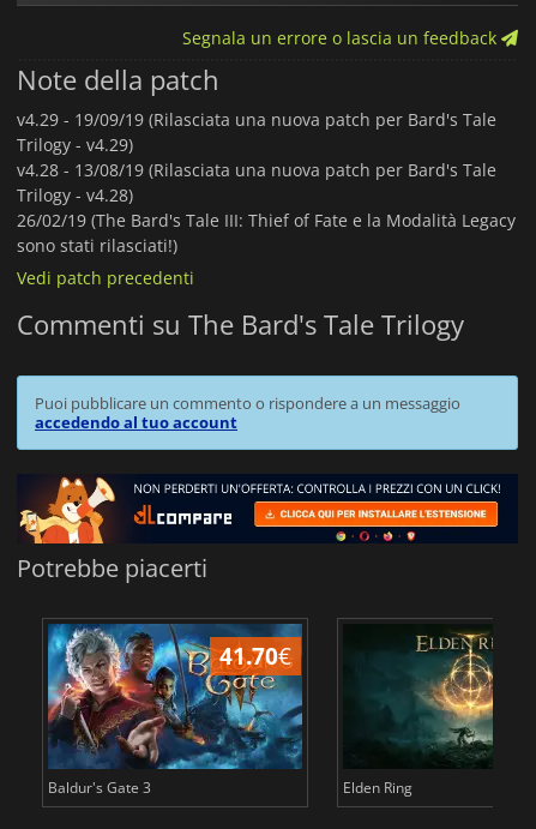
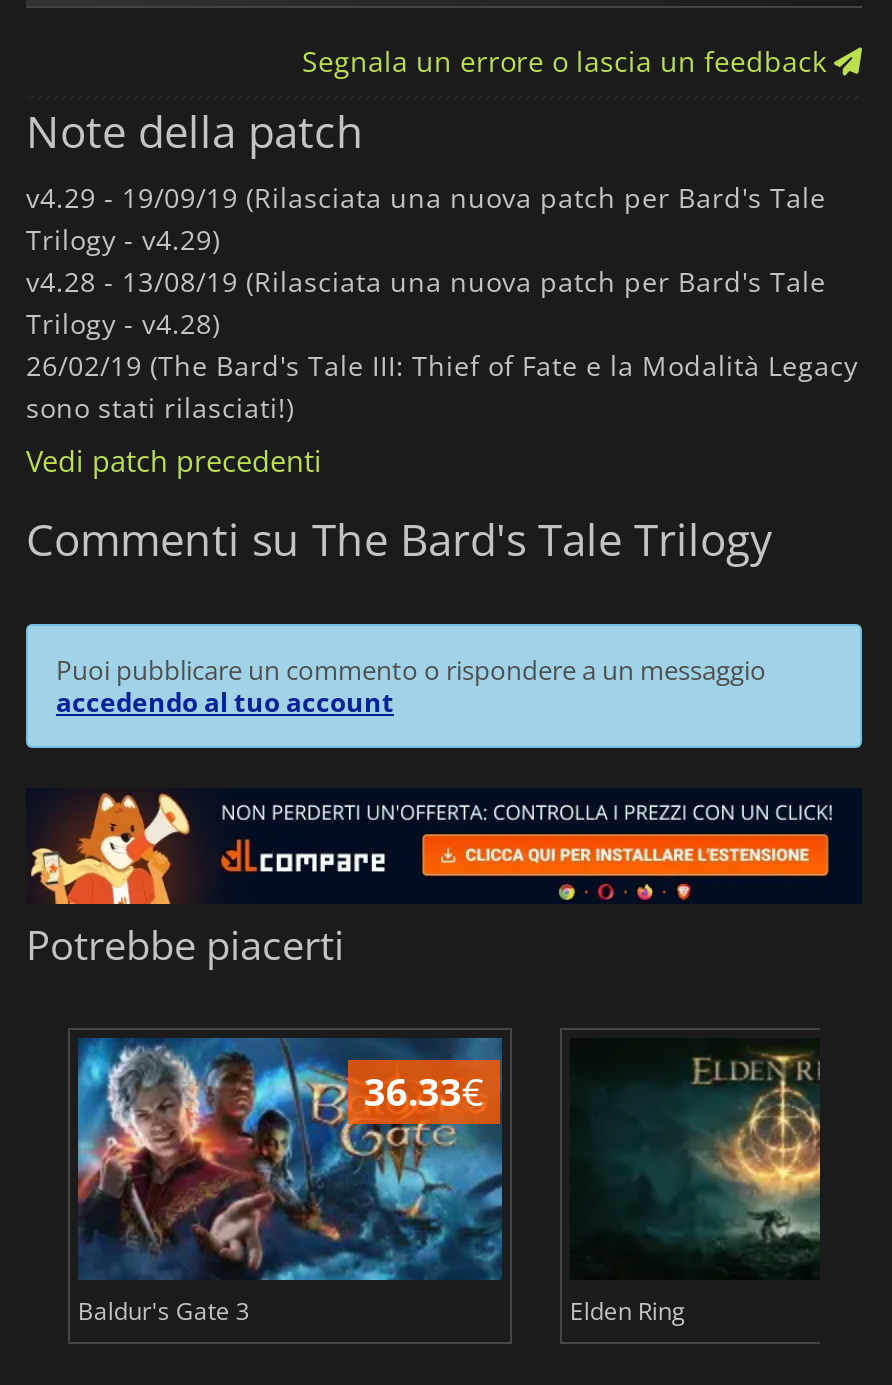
[219,639,291,672] 41.70€ -> [364,1064,484,1118] 36.33€

